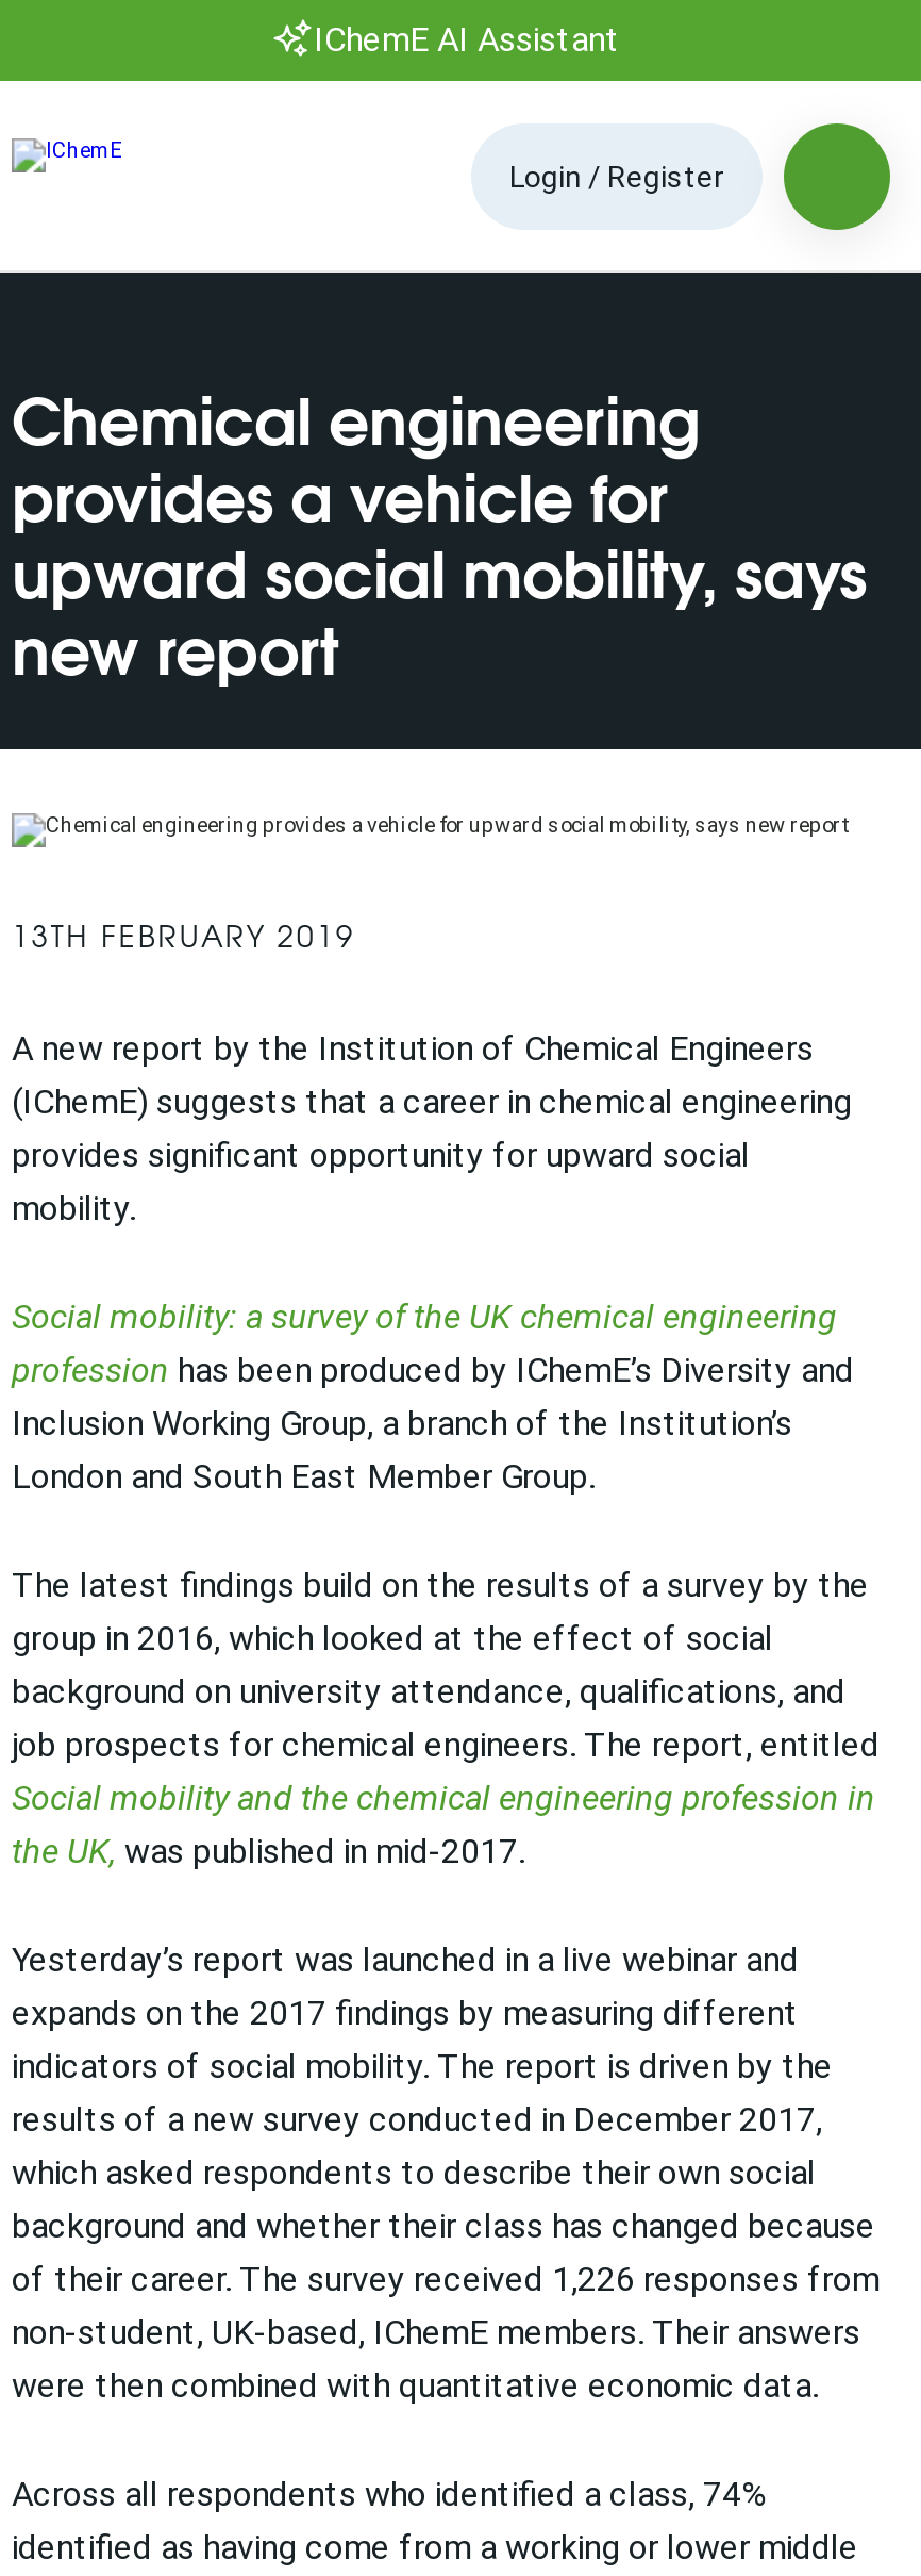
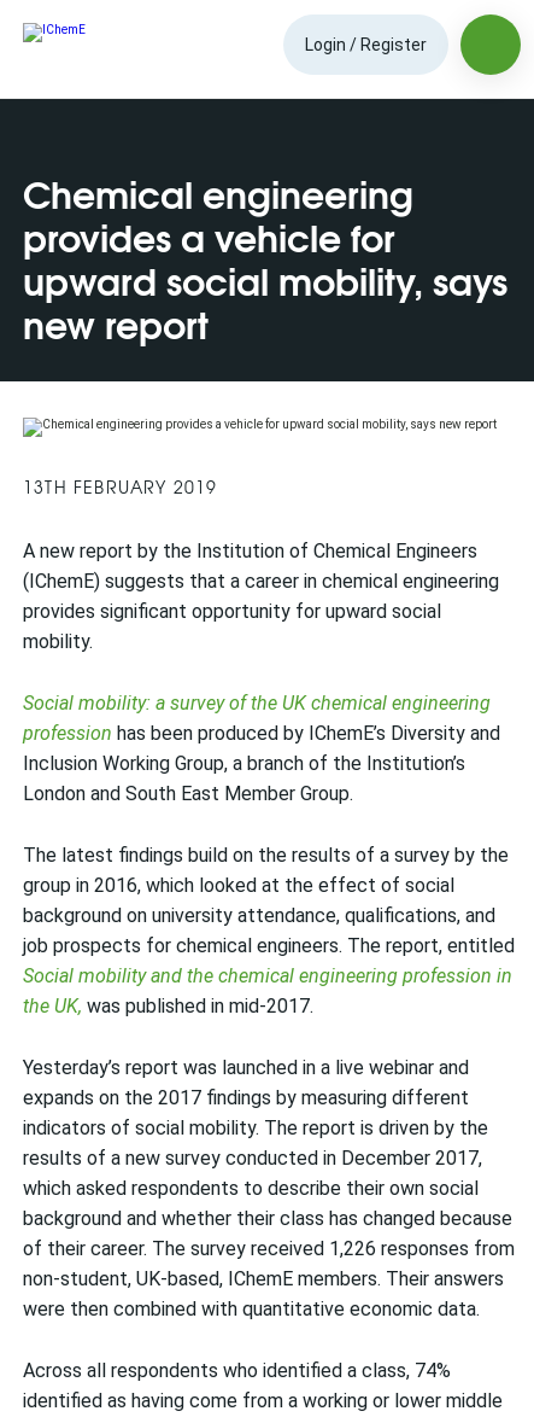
[314,18,620,59] IChemE AI Assistant -> none

